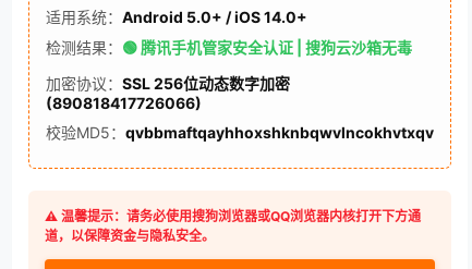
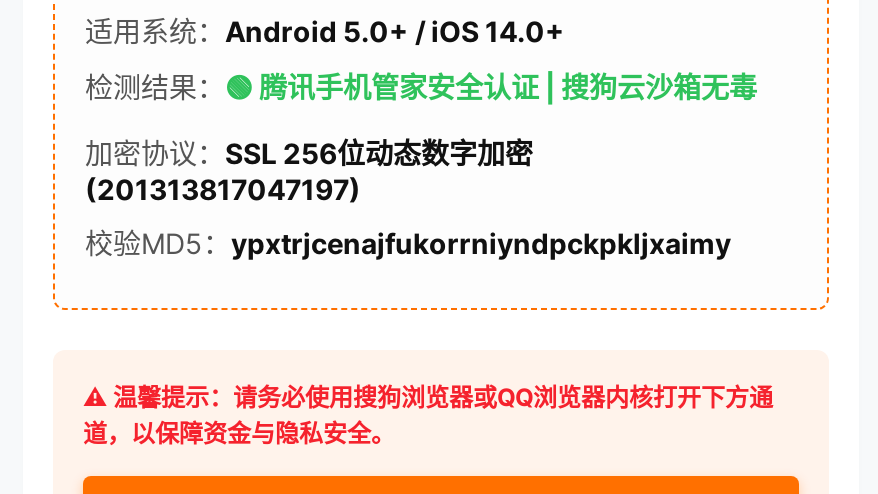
[46,94,202,112] (890818417726066) -> [85,172,361,206] (201313817047197)
[46,123,434,142] 校验MD5：qvbbmaftqayhhoxshknbqwvlncokhvtxqv -> [85,226,731,260] 校验MD5：ypxtrjcenajfukorrniyndpckpkljxaimy

